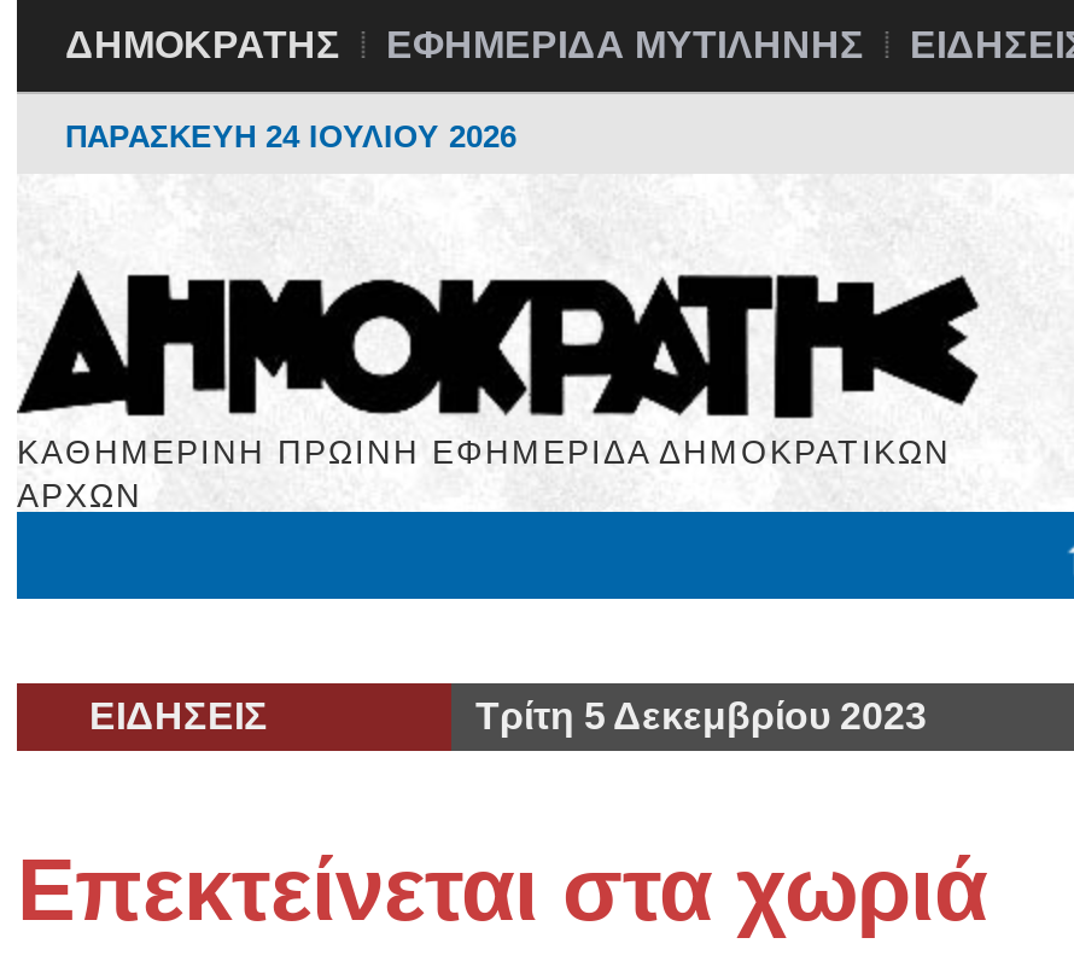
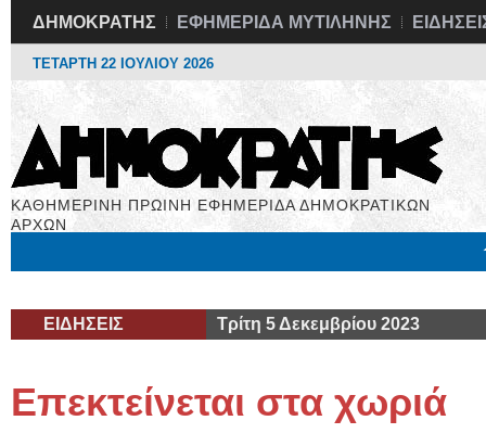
[65,118,516,155] ΠΑΡΑΣΚΕΥΗ 24 ΙΟΥΛΙΟΥ 2026 -> [33,55,214,72] ΤΕΤΑΡΤΗ 22 ΙΟΥΛΙΟΥ 2026

